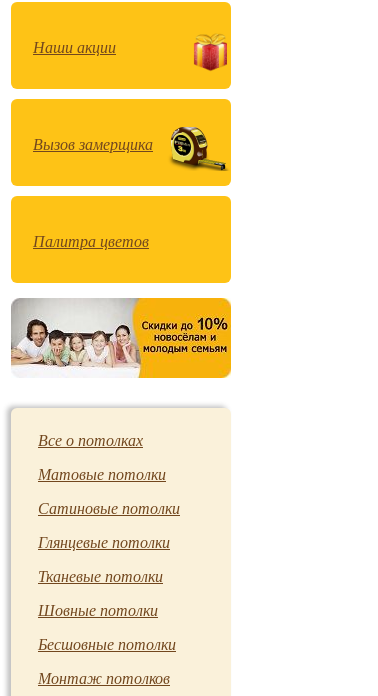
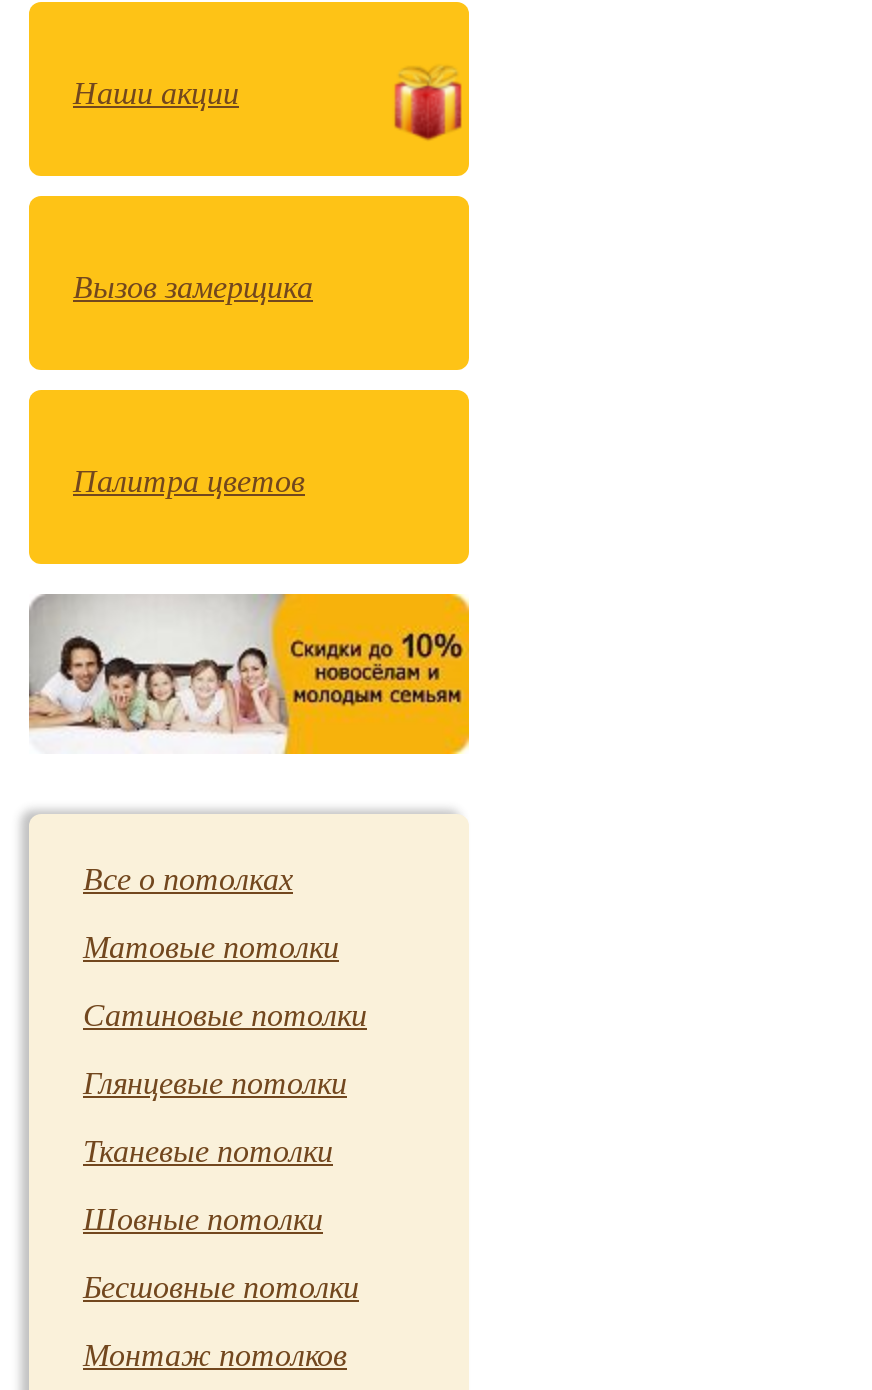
[170,126,228,172] [image] -> none

